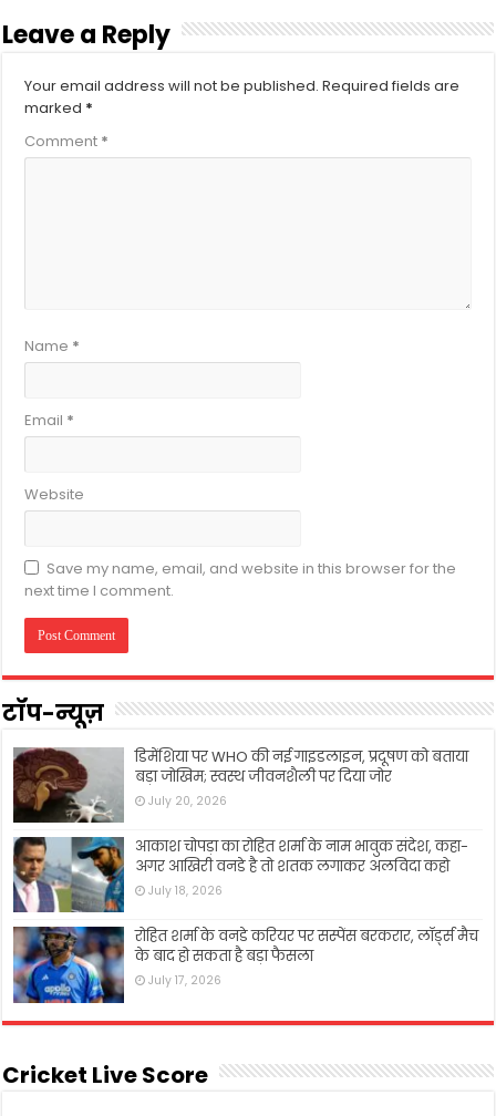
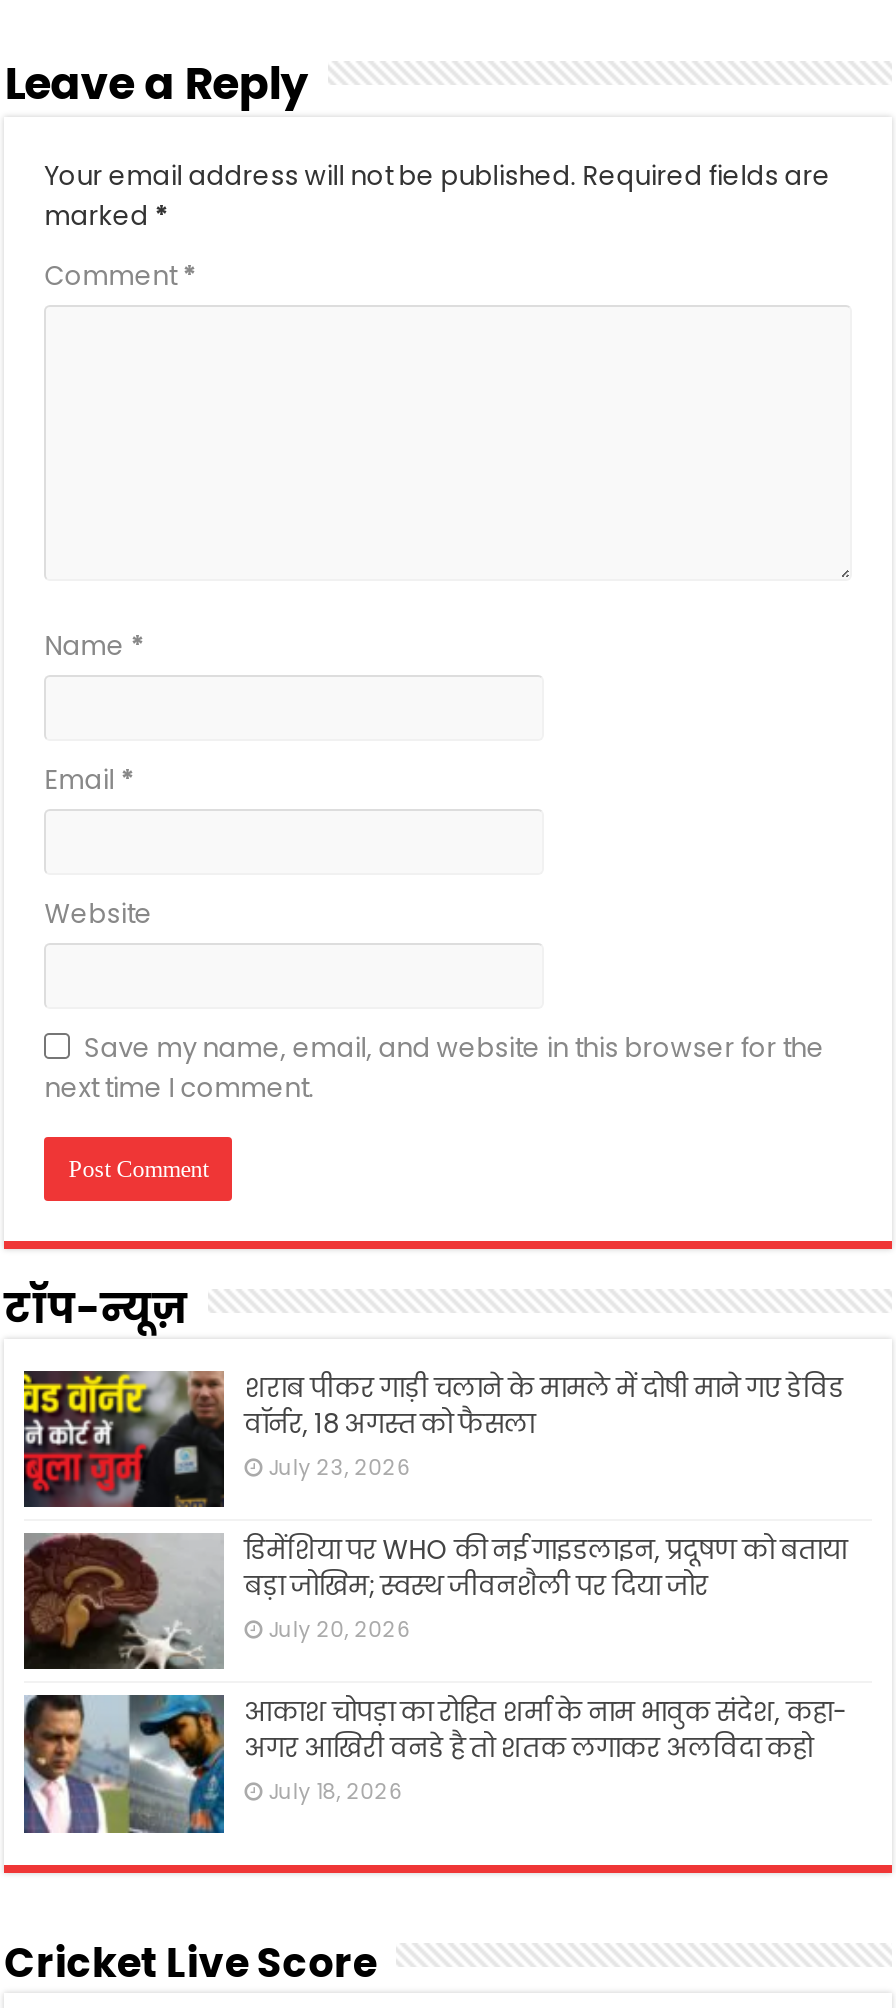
none -> [22,1369,844,1507] [image] | शराब पीकर गाड़ी चलाने के मामले में दोषी माने गए डेविड | वॉर्नर, 18 अगस्त को फैसला | July 23, 2026
moved [12,746,469,899] -> [22,1531,846,1808]: [image] | डिमेंशिया पर WHO की नई गाइडलाइन, प्रदूषण को बताया | बड़ा जोखिम; स्वस्थ जीवनशैली पर दिया जोर | July 20, 2026 | आकाश चोपड़ा का रोहित शर्मा के नाम भावुक संदेश, कहा- | अगर आखिरी वनडे है तो शतक लगाकर अलविदा कहो | July 18, 2026
[13,926,479,1004] [image] | रोहित शर्मा के वनडे करियर पर सस्पेंस बरकरार, लॉर्ड्स मैच | के बाद हो सकता है बड़ा फैसला | July 17, 2026 -> none

